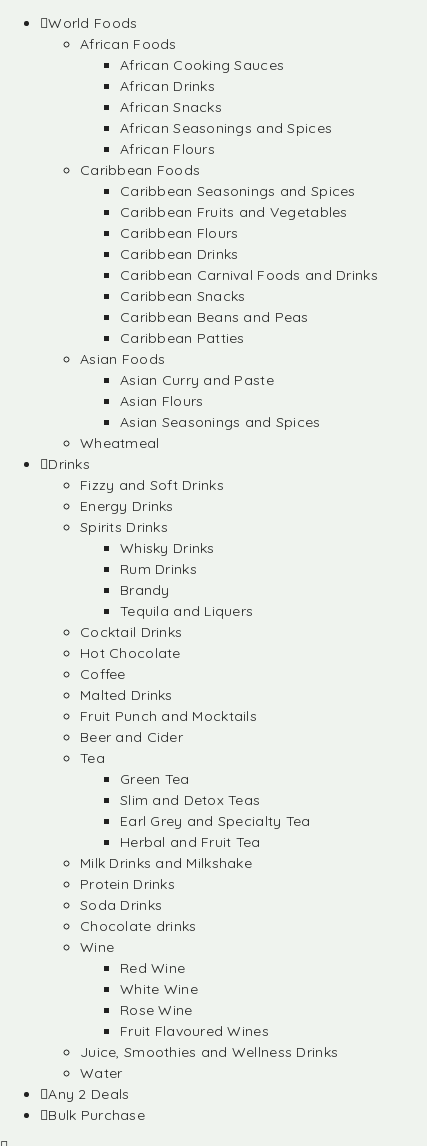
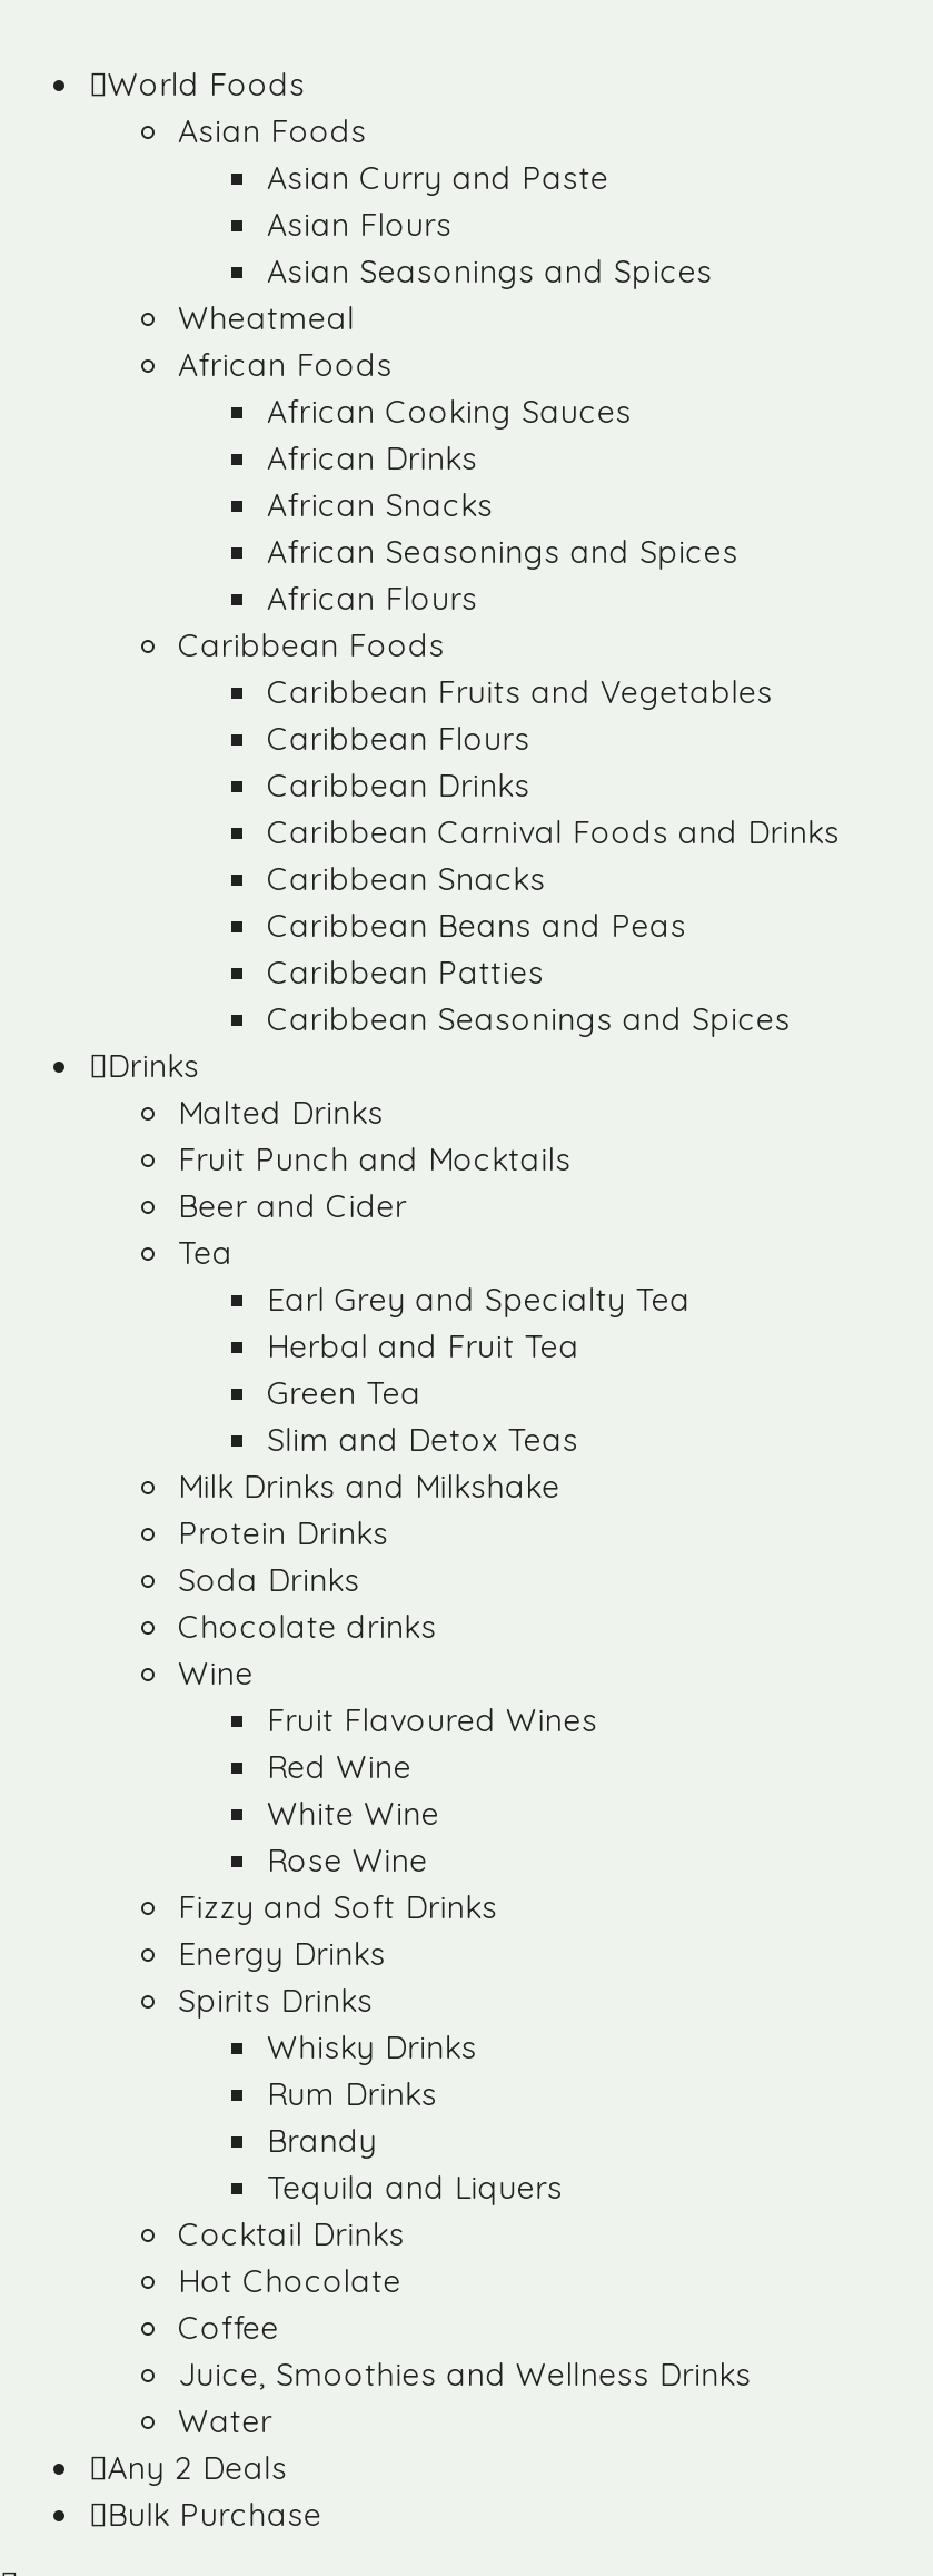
moved [80,35,332,179] -> [178,345,739,665]: African Foods | African Cooking Sauces | African Drinks | African Snacks | African Seasonings and Spices | African Flours | Caribbean Foods
moved [120,182,356,200] -> [267,999,791,1039]: Caribbean Seasonings and Spices
moved [120,203,378,347] -> [267,672,840,993]: Caribbean Fruits and Vegetables | Caribbean Flours | Caribbean Drinks | Caribbean Carnival Foods and Drinks | Caribbean Snacks | Caribbean Beans and Peas | Caribbean Patties
moved [80,350,321,452] -> [178,111,713,338]: Asian Foods | Asian Curry and Paste | Asian Flours | Asian Seasonings and Spices | Wheatmeal
moved [80,476,253,683] -> [178,1887,563,2348]: Fizzy and Soft Drinks | Energy Drinks | Spirits Drinks | ... | Hot Chocolate | Coffee
moved [80,686,311,1040] -> [178,1093,691,1881]: Malted Drinks | Fruit Punch and Mocktails | Beer and Cider | ... | Rose Wine | Fruit Flavoured Wines

